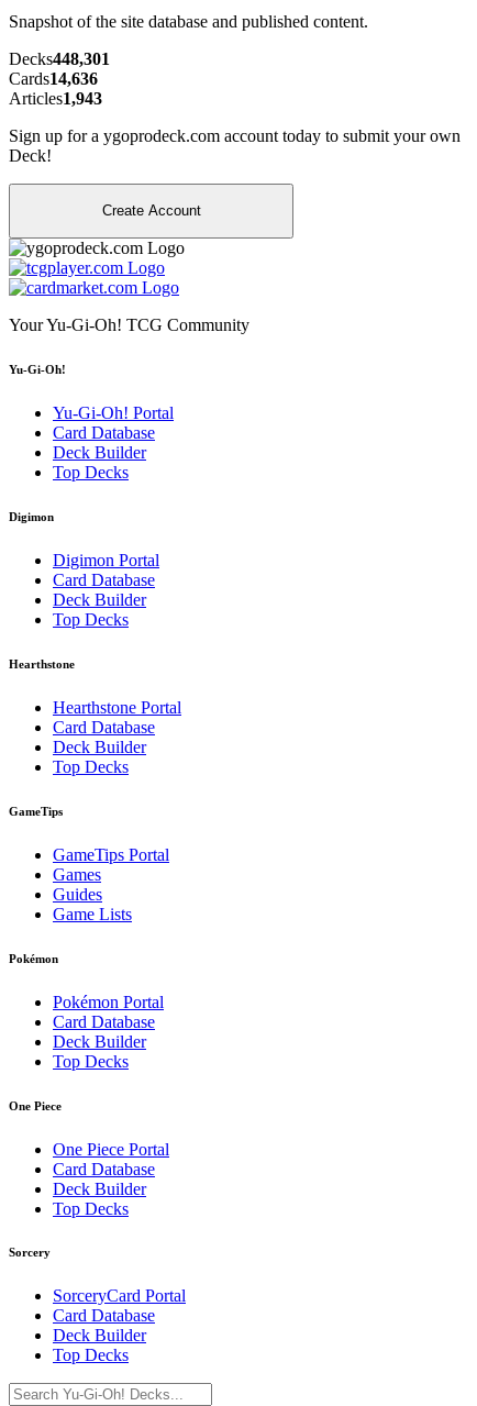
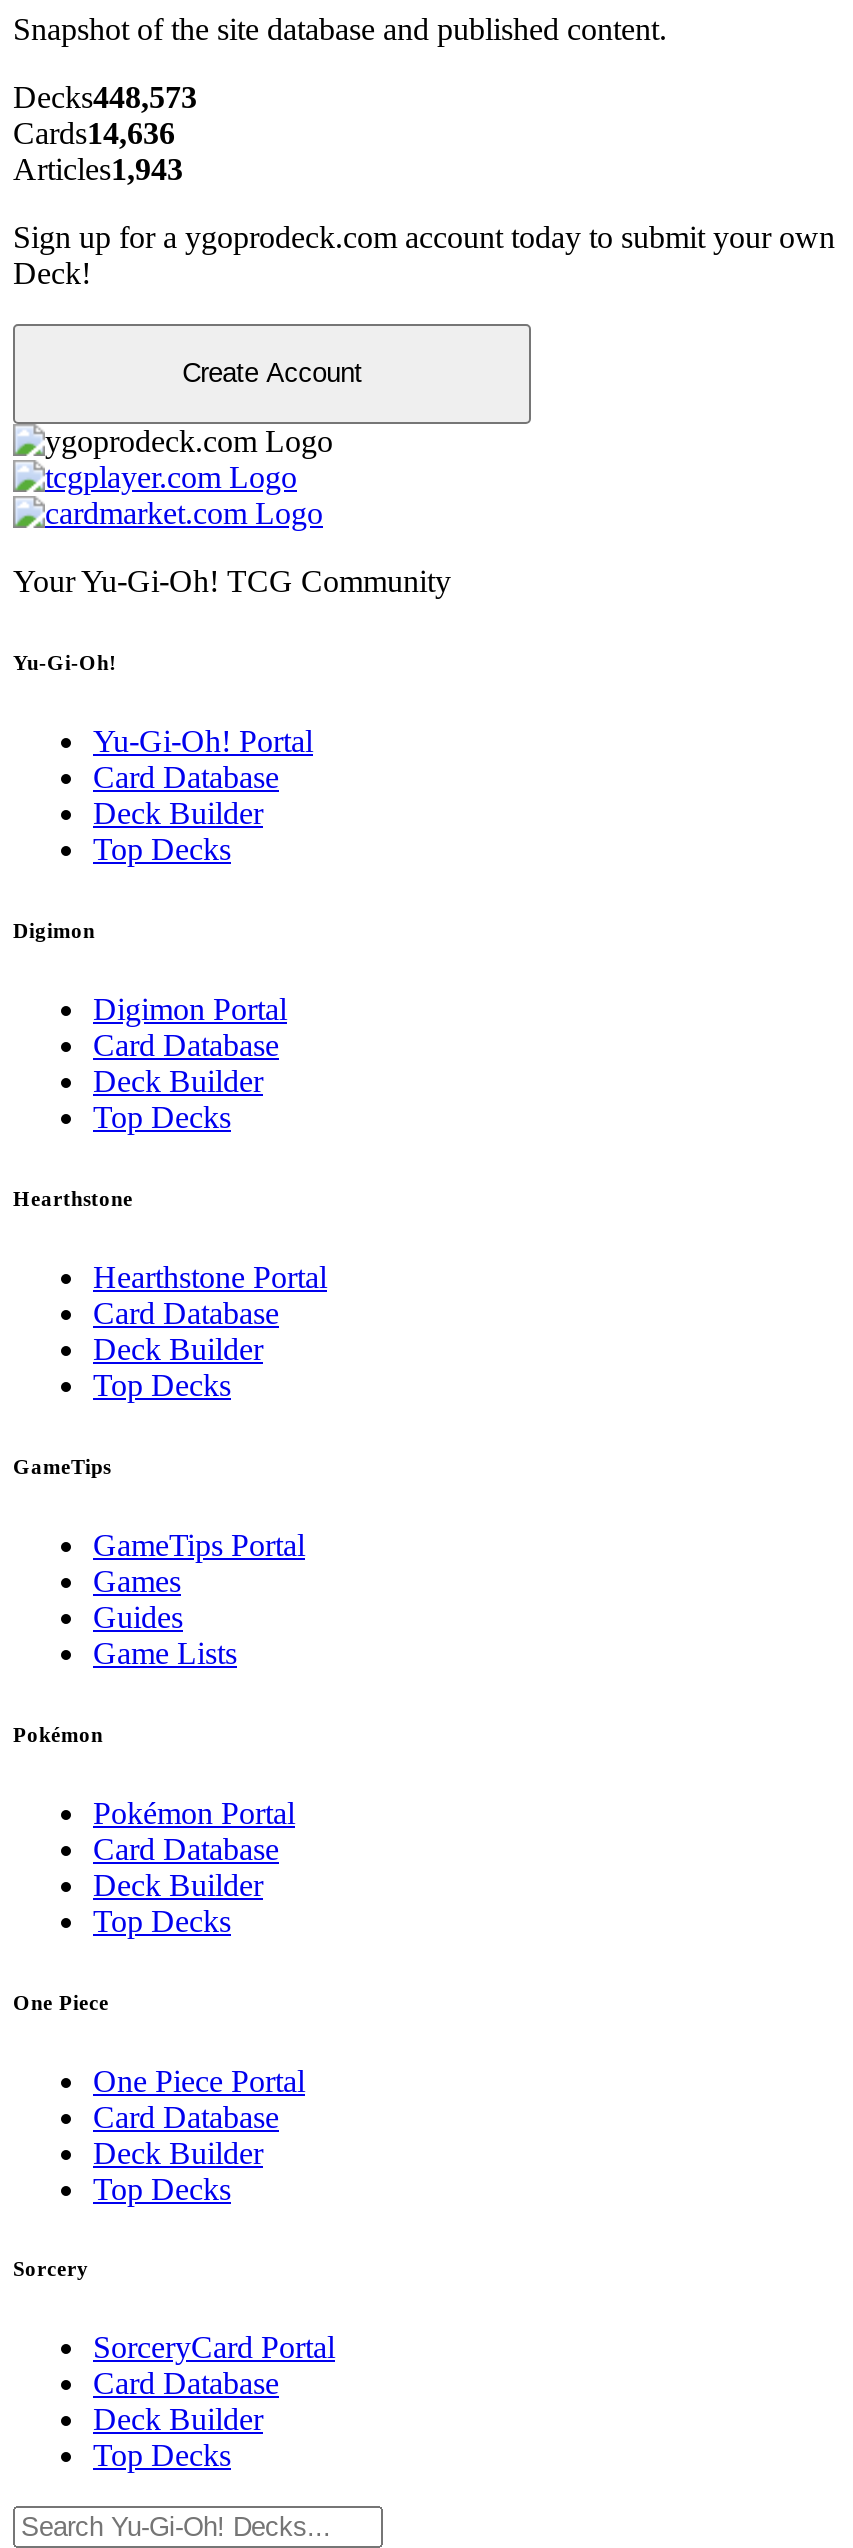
[9,49,110,68] Decks448,301 -> [13,80,197,114] Decks448,573

